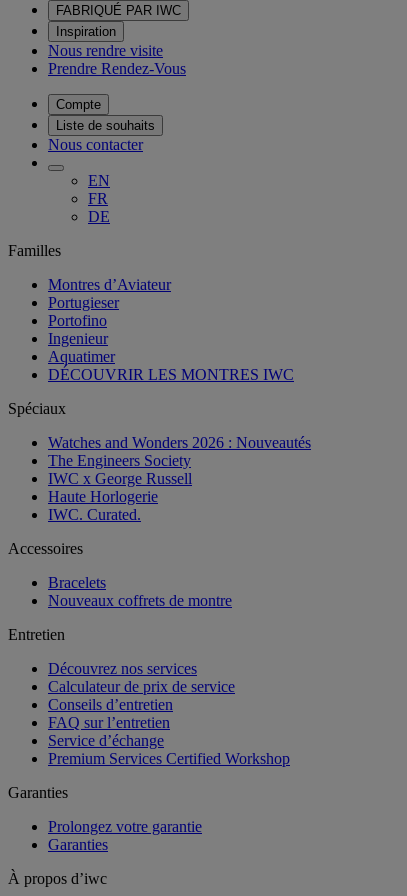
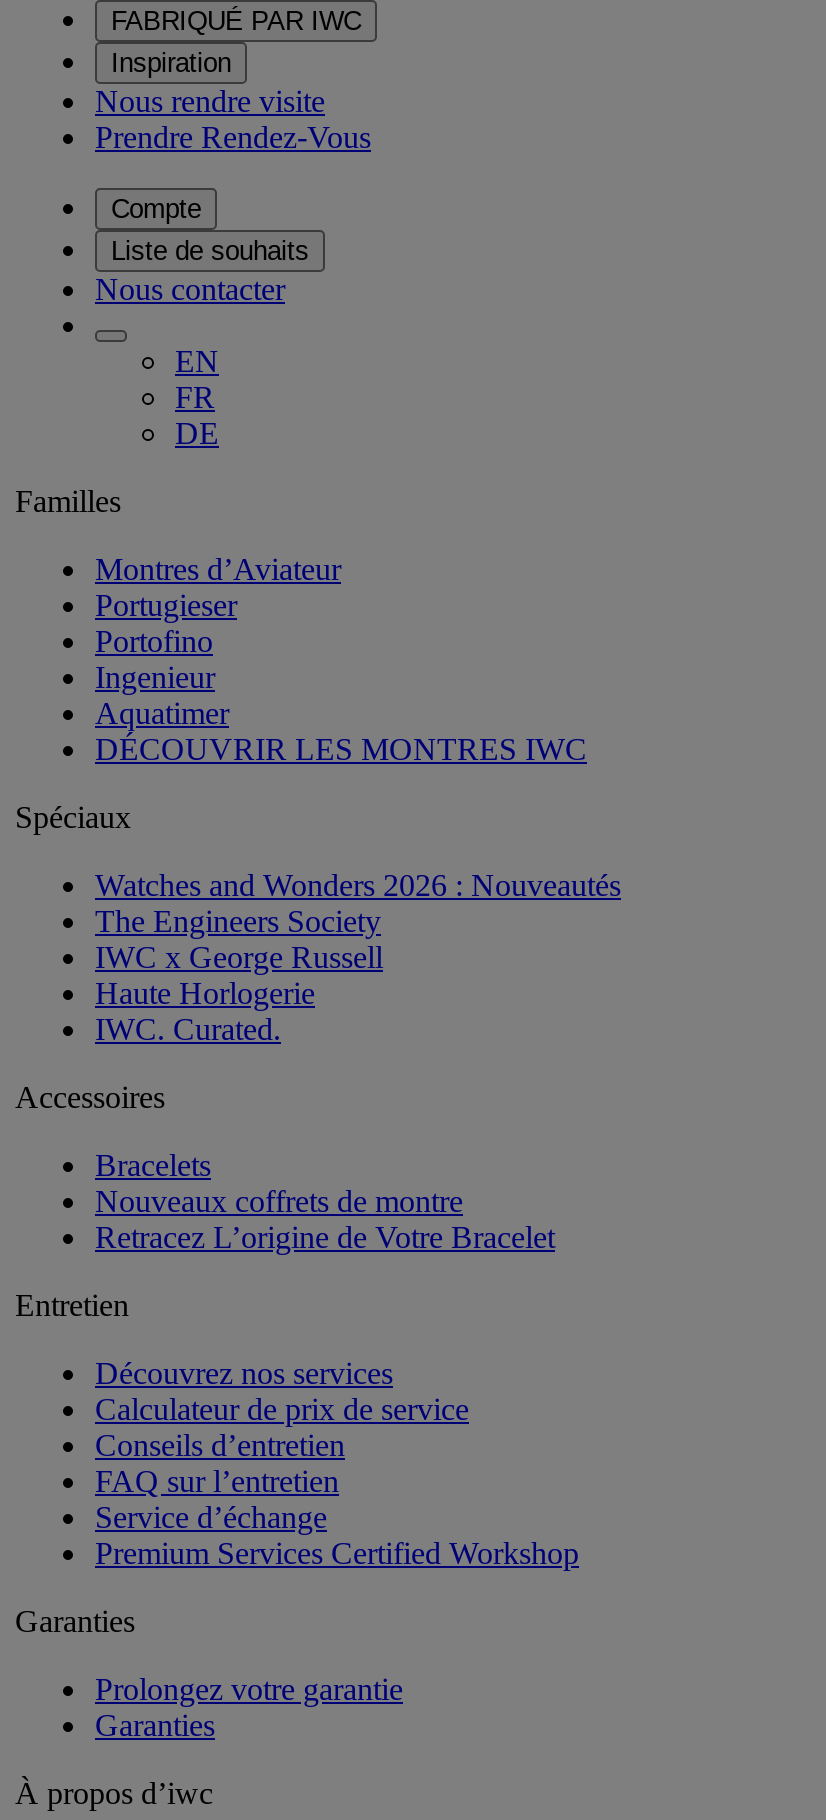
none -> [95,1220,555,1254] Retracez L’origine de Votre Bracelet

